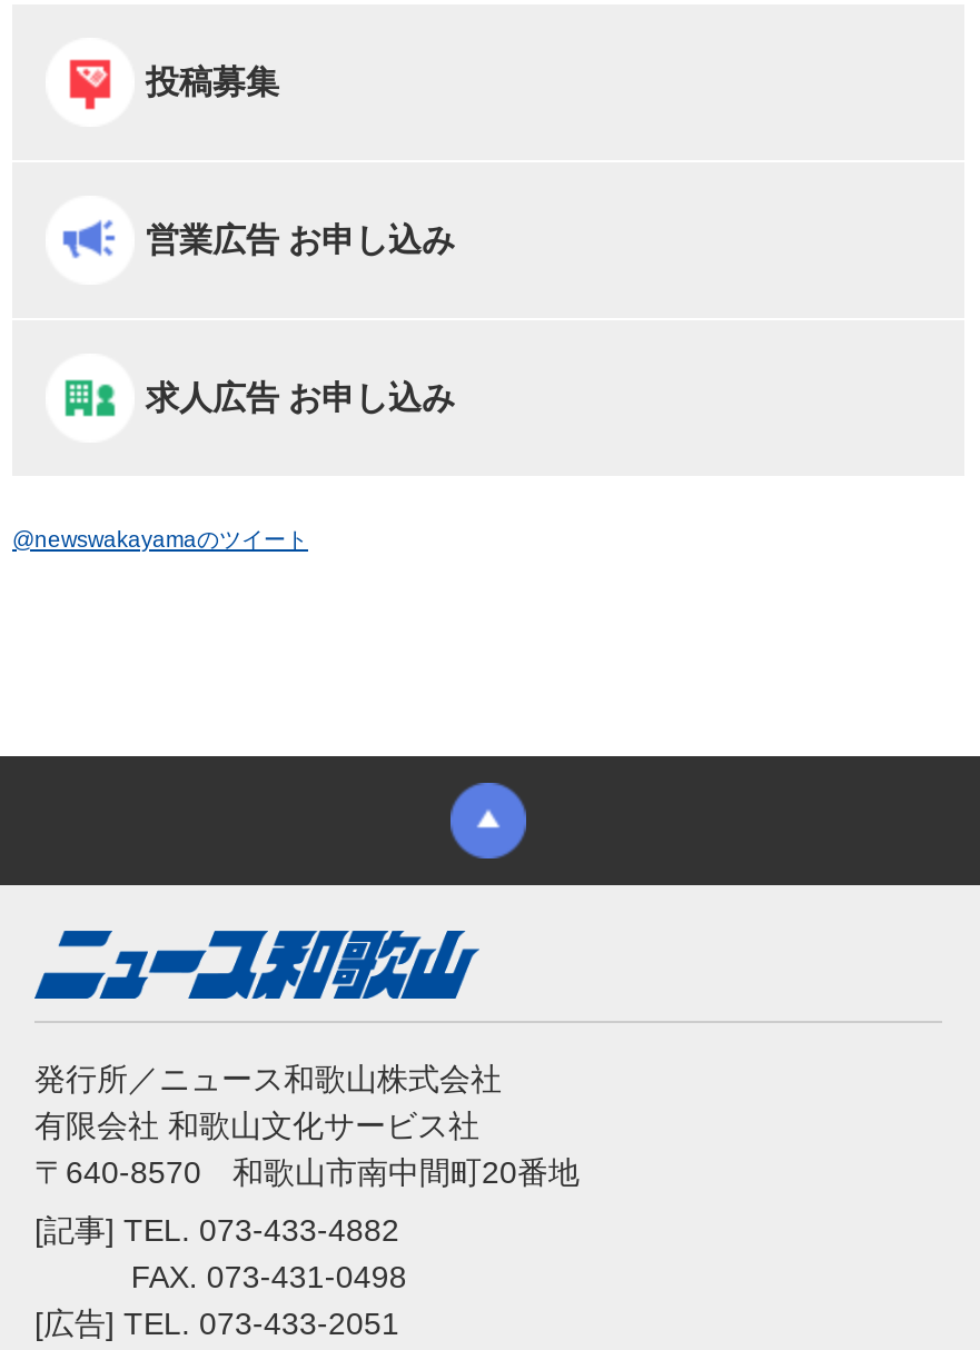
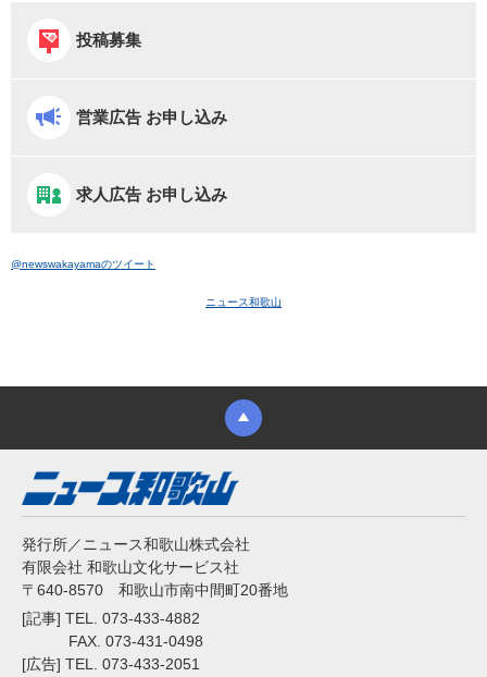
none -> [205,296,282,308] ニュース和歌山

